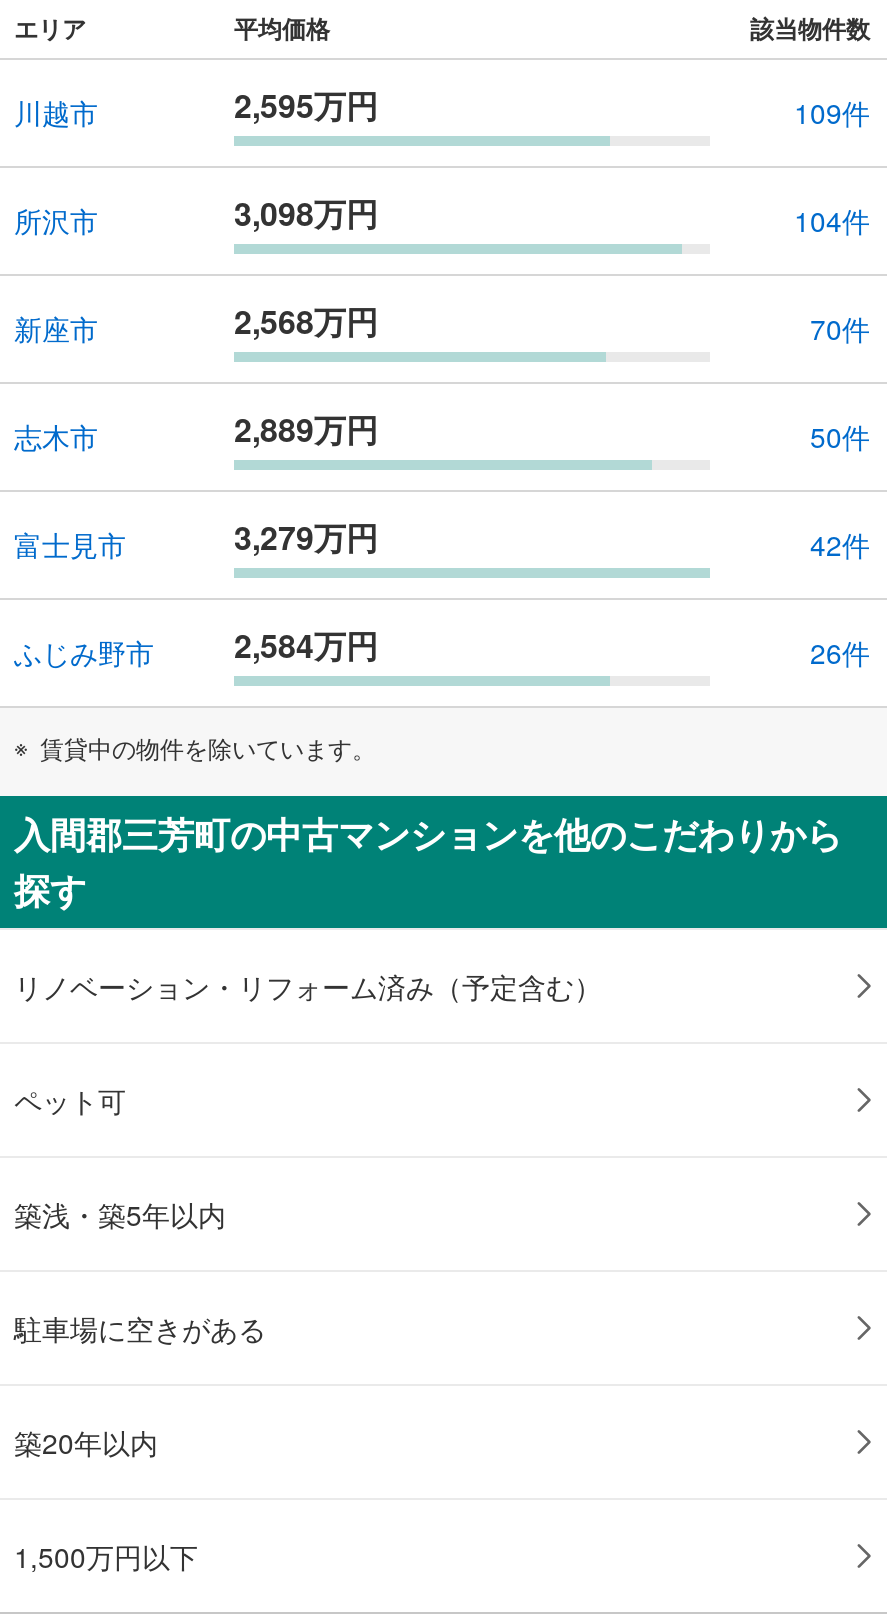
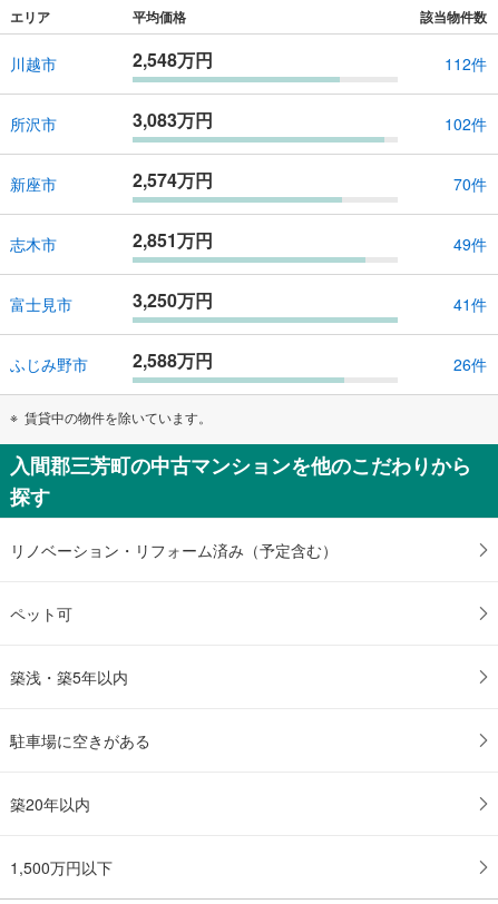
[234,82,378,128] 2,595万円 -> [133,47,213,72] 2,548万円
[794,93,870,133] 109件 -> [445,53,487,75] 112件
[234,190,378,236] 3,098万円 -> [133,107,213,132] 3,083万円
[794,201,870,241] 104件 -> [445,113,487,135] 102件
[234,298,378,344] 2,568万円 -> [133,167,213,192] 2,574万円
[234,406,378,452] 2,889万円 -> [133,227,213,252] 2,851万円
[810,417,870,457] 50件 -> [453,233,487,255] 49件
[234,514,378,560] 3,279万円 -> [133,287,213,313] 3,250万円
[810,525,870,565] 42件 -> [453,293,487,315] 41件
[14,622,378,673] ふじみ野市 2,584万円 -> [10,347,213,376] ふじみ野市 2,588万円

